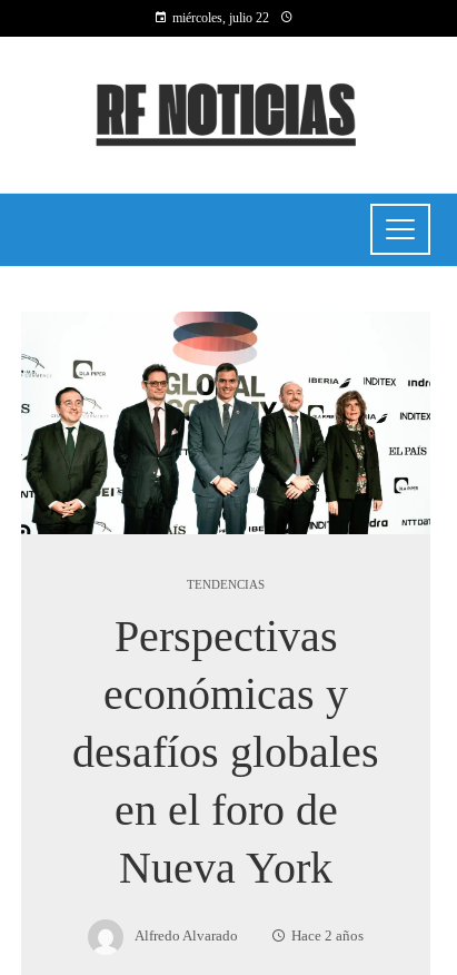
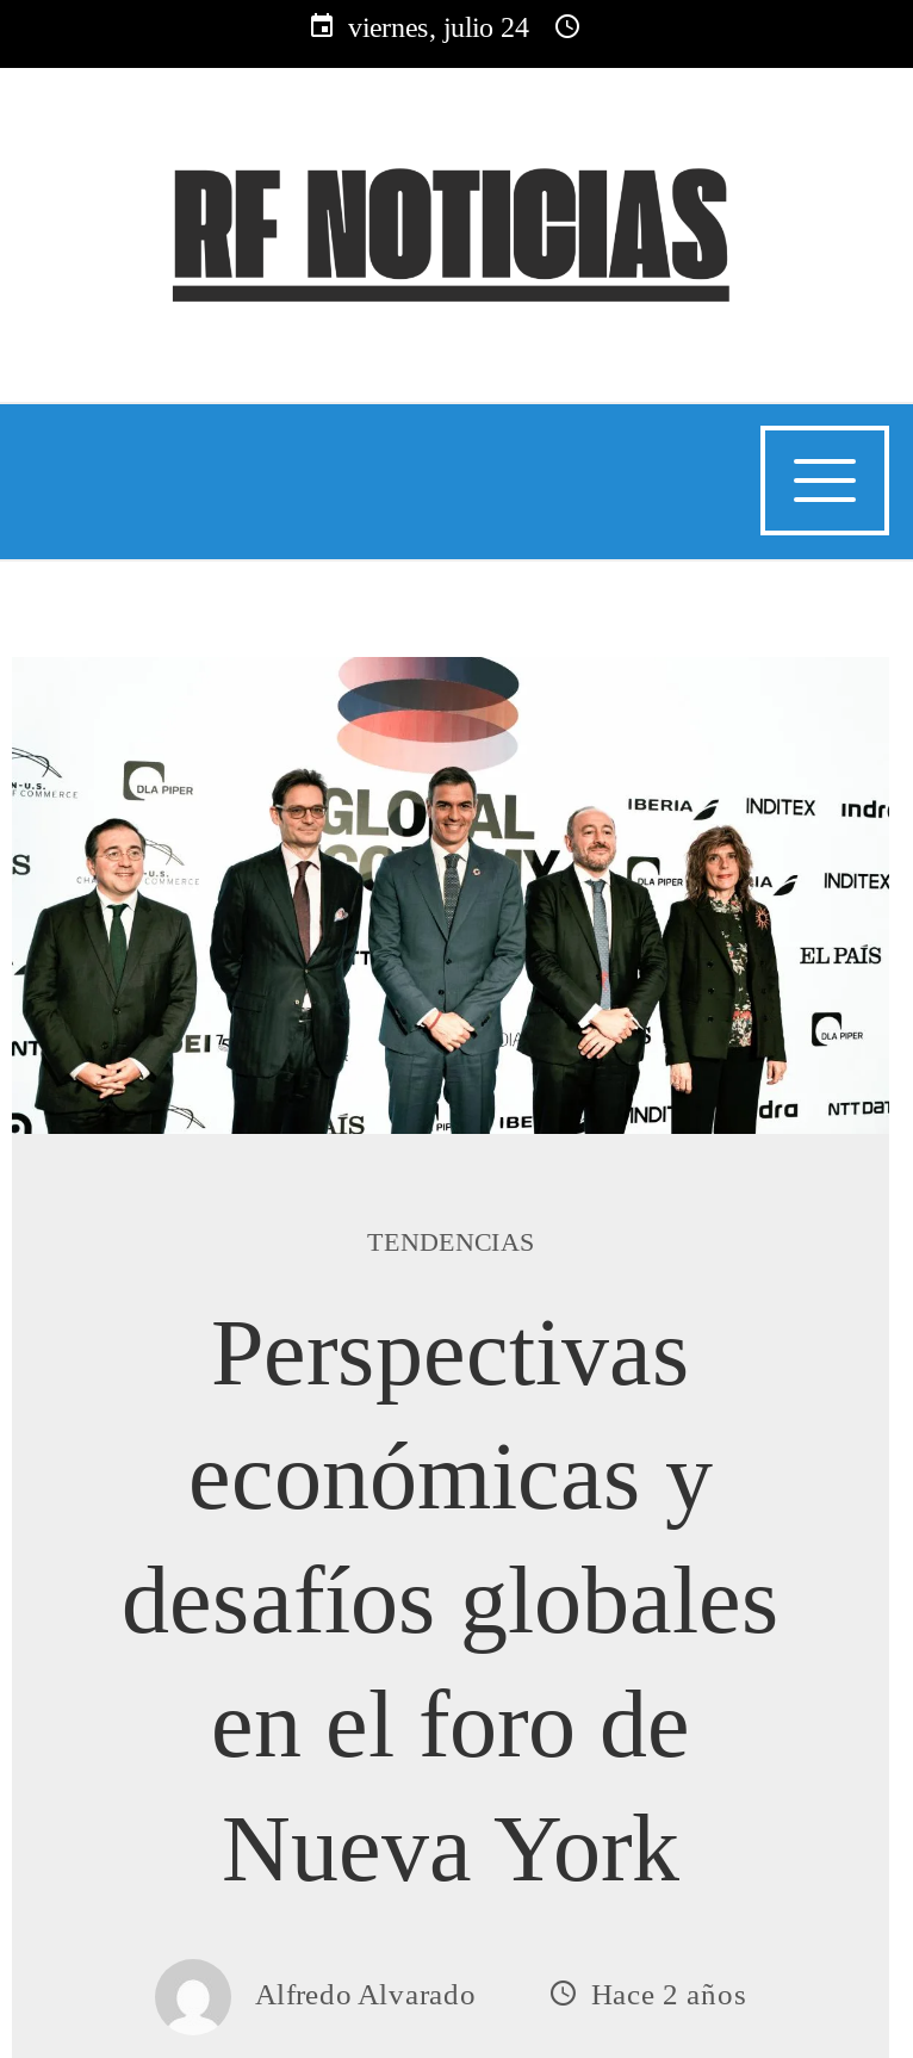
[172,10,269,26] miércoles, julio 22 -> [348,11,529,44] viernes, julio 24

